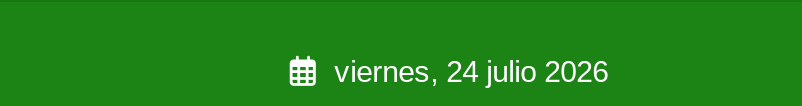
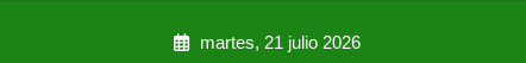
[326,55,608,89] viernes, 24 julio 2026 -> [195,33,361,53] martes, 21 julio 2026

